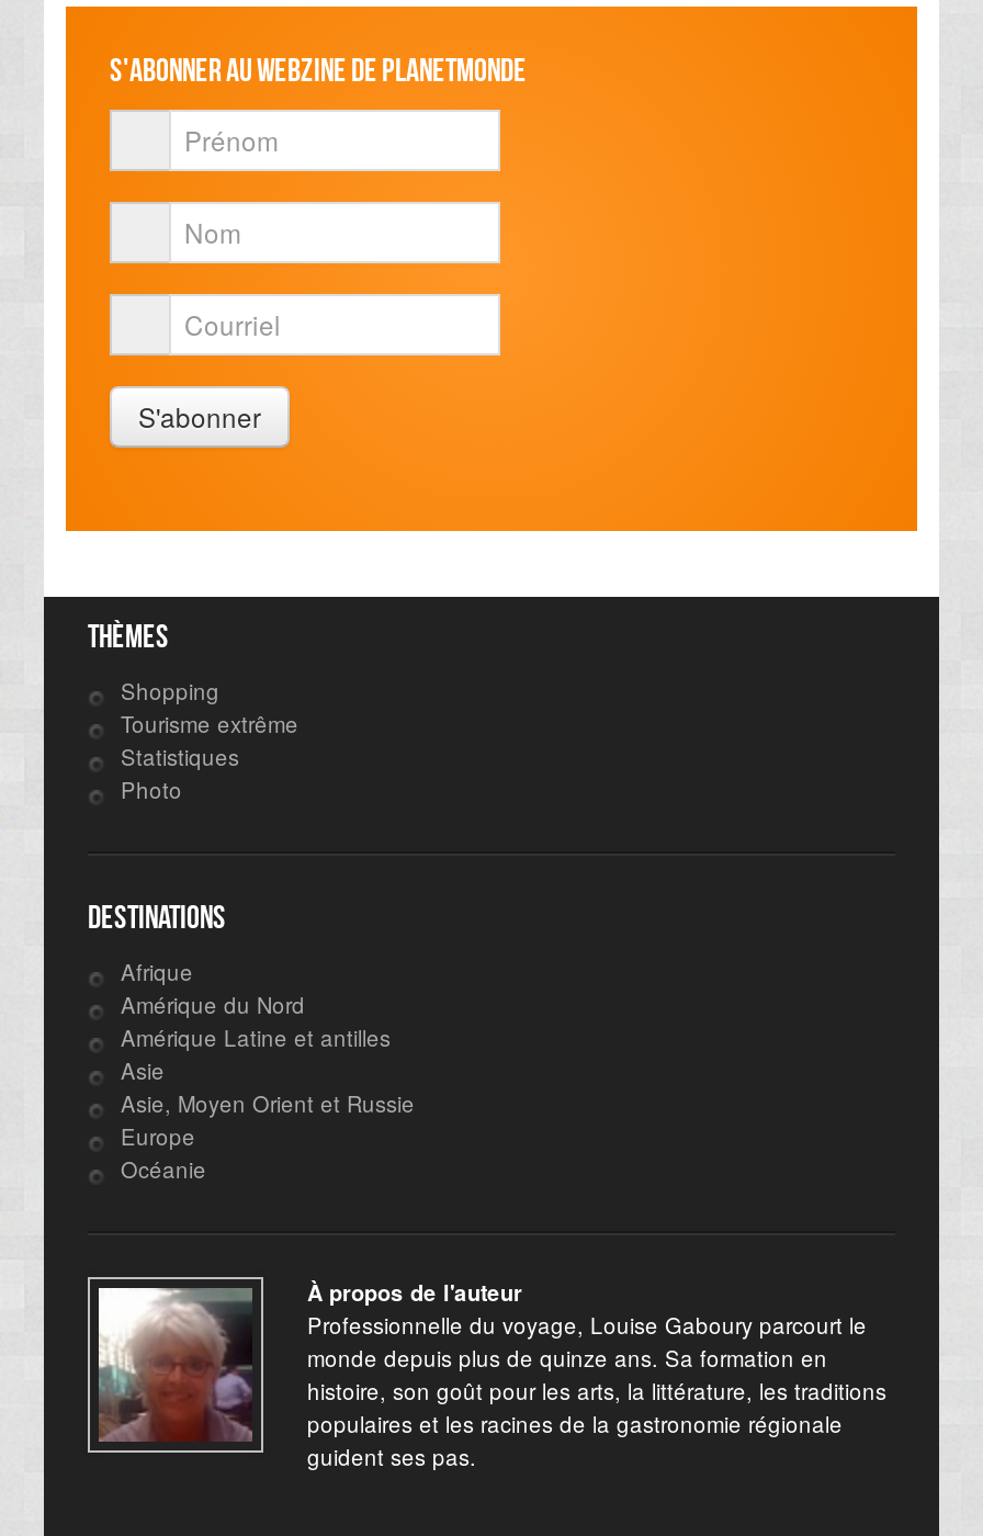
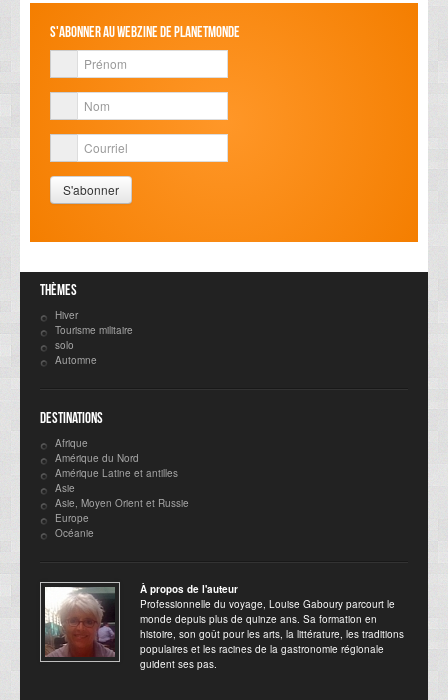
[121,676,298,806] Shopping | Tourisme extrême | Statistiques | Photo -> [55,308,133,367] Hiver | Tourisme militaire | solo | Automne

